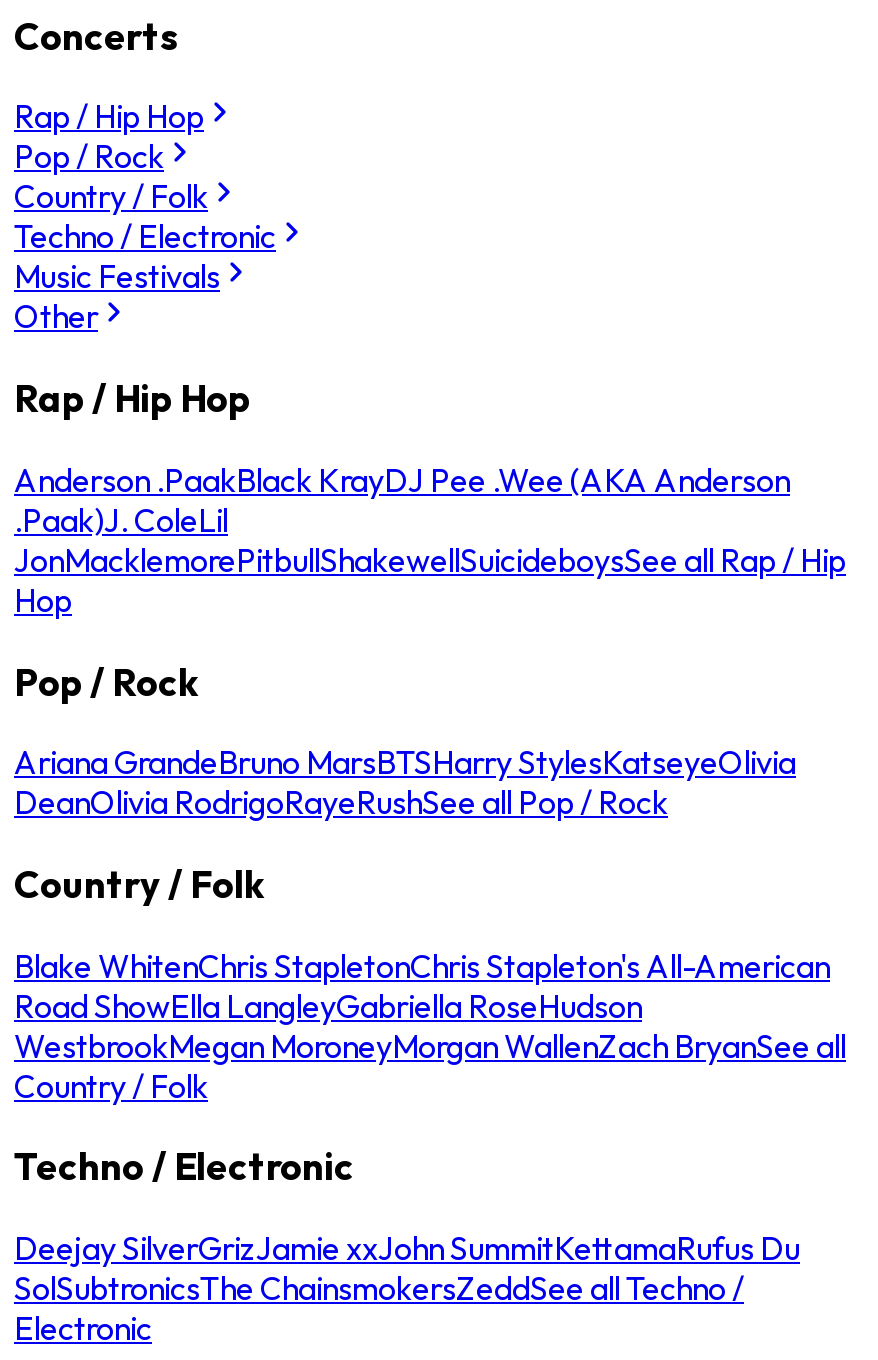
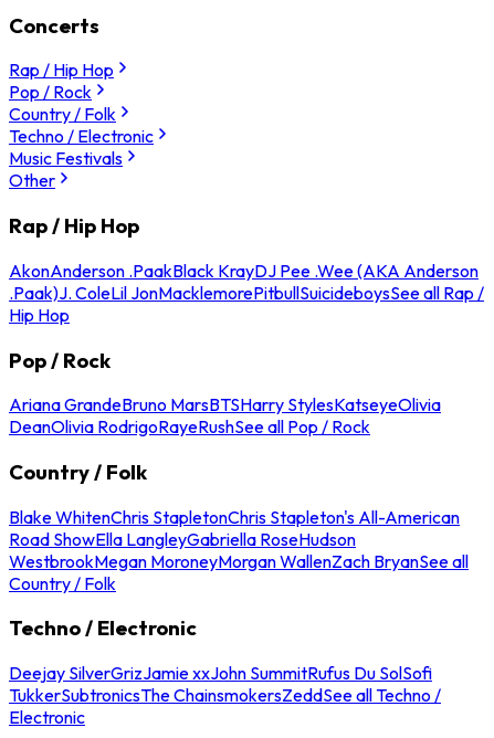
[14,460,846,620] Anderson .PaakBlack KrayDJ Pee .Wee (AKA Anderson | .Paak)J. ColeLil | JonMacklemorePitbullShakewellSuicideboysSee all Rap / Hip | Hop -> [9,259,484,326] AkonAnderson .PaakBlack KrayDJ Pee .Wee (AKA Anderson | .Paak)J. ColeLil JonMacklemorePitbullSuicideboysSee all Rap / | Hip Hop
[14,1228,800,1308] Deejay SilverGrizJamie xxJohn SummitKettamaRufus Du | SolSubtronicsThe ChainsmokersZeddSee all Techno / -> [9,662,441,706] Deejay SilverGrizJamie xxJohn SummitRufus Du SolSofi | TukkerSubtronicsThe ChainsmokersZeddSee all Techno /

